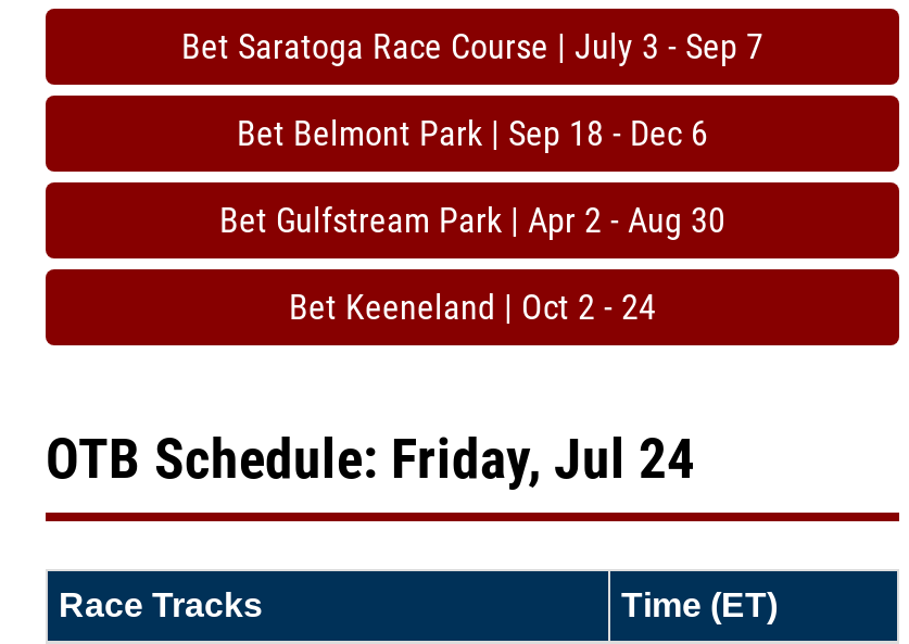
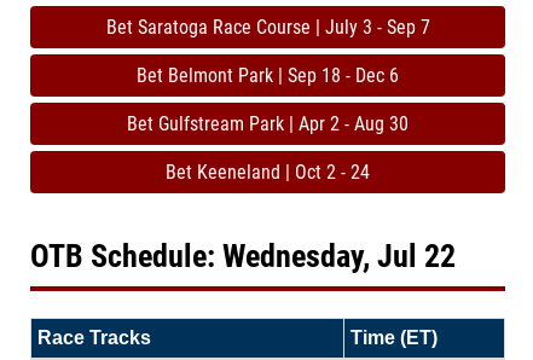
[46,427,695,492] OTB Schedule: Friday, Jul 24 -> [30,238,456,275] OTB Schedule: Wednesday, Jul 22

